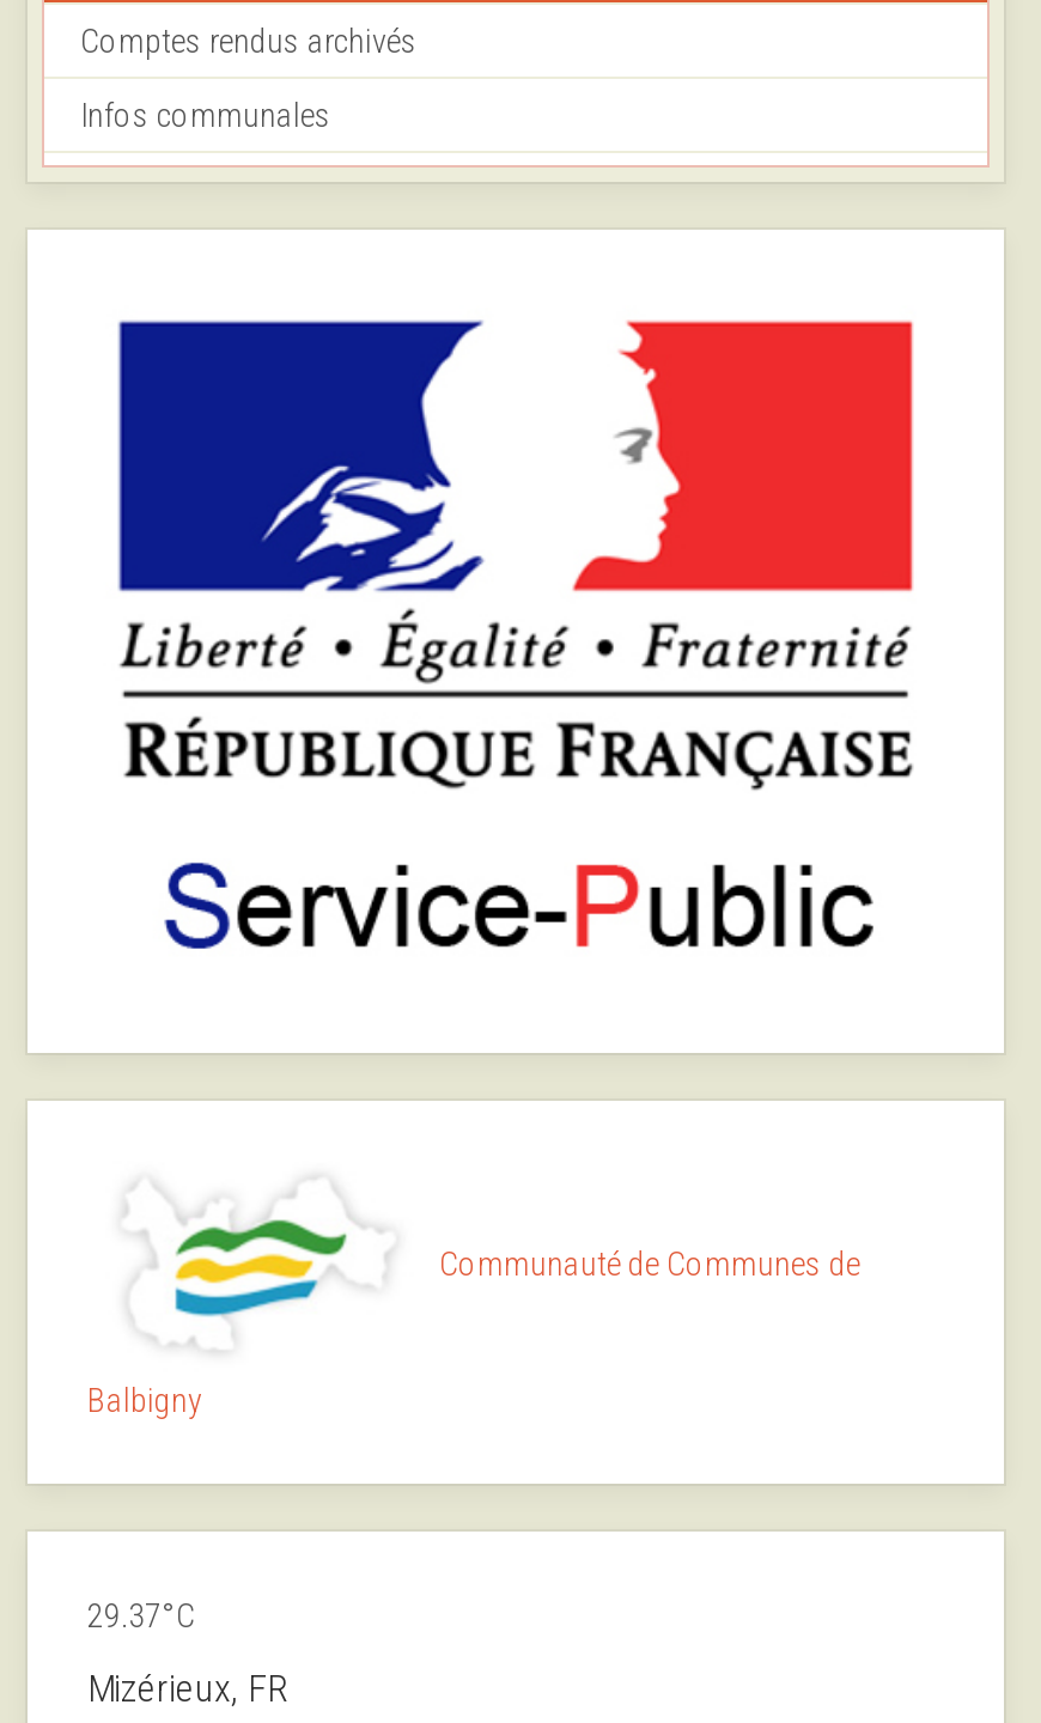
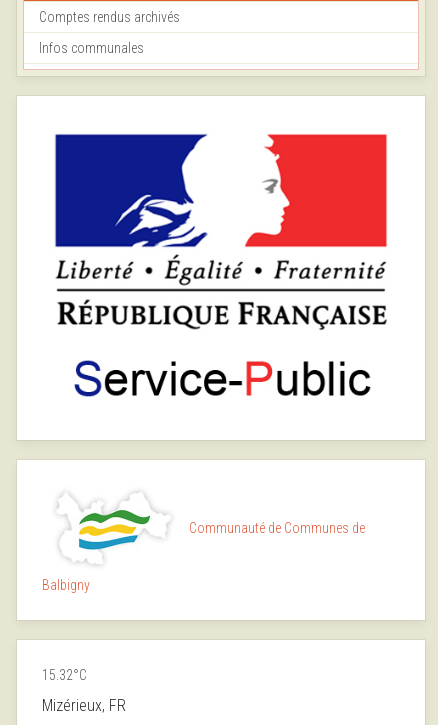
[87,1595,195,1633] 29.37°C -> [42,666,87,682] 15.32°C

